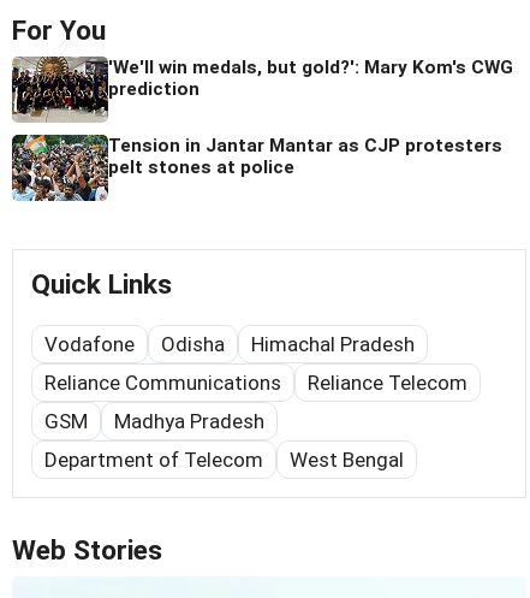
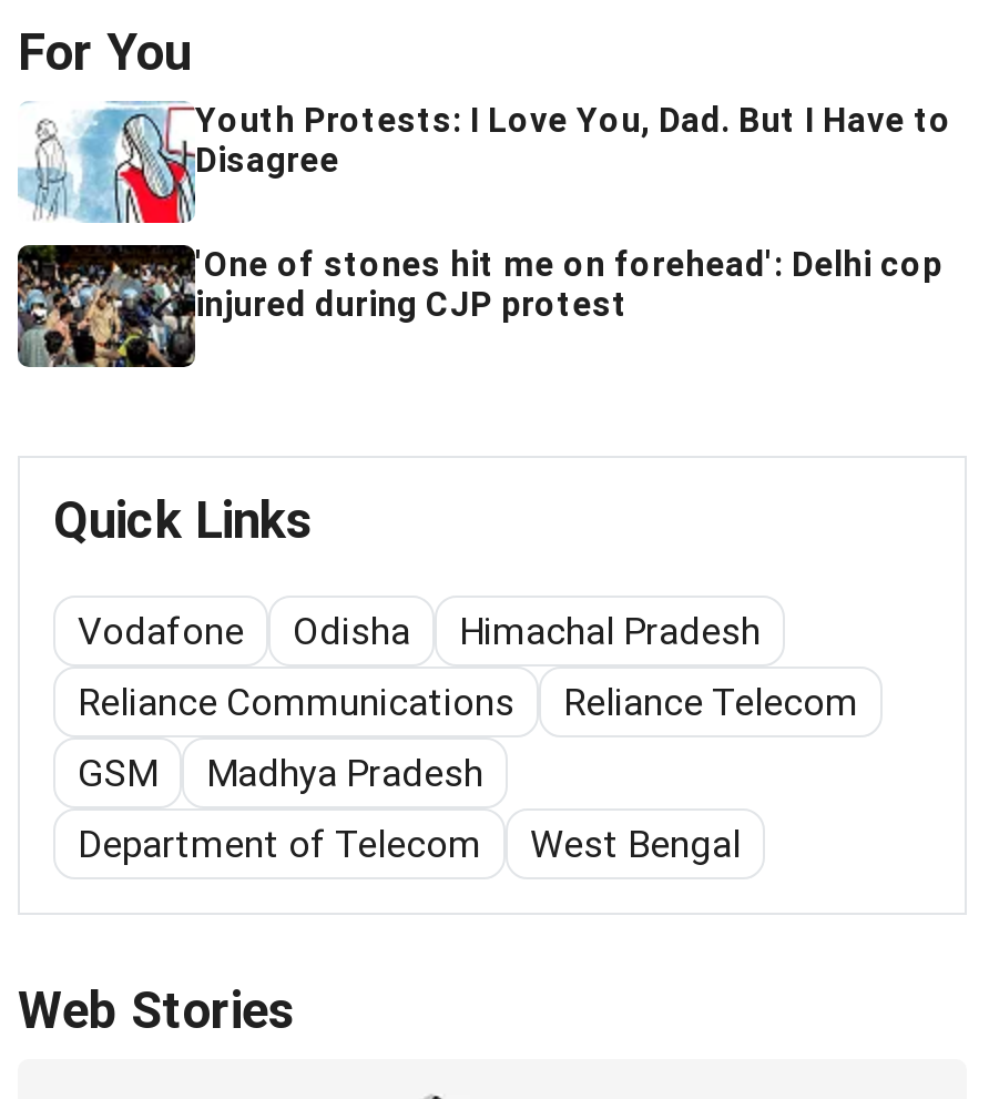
[11,55,513,123] [image] | 'We'll win medals, but gold?': Mary Kom's CWG | prediction -> [18,100,951,225] [image] | Youth Protests: I Love You, Dad. But I Have to | Disagree
[11,134,502,202] [image] | Tension in Jantar Mantar as CJP protesters | pelt stones at police -> [16,243,942,369] [image] | 'One of stones hit me on forehead': Delhi cop | injured during CJP protest

